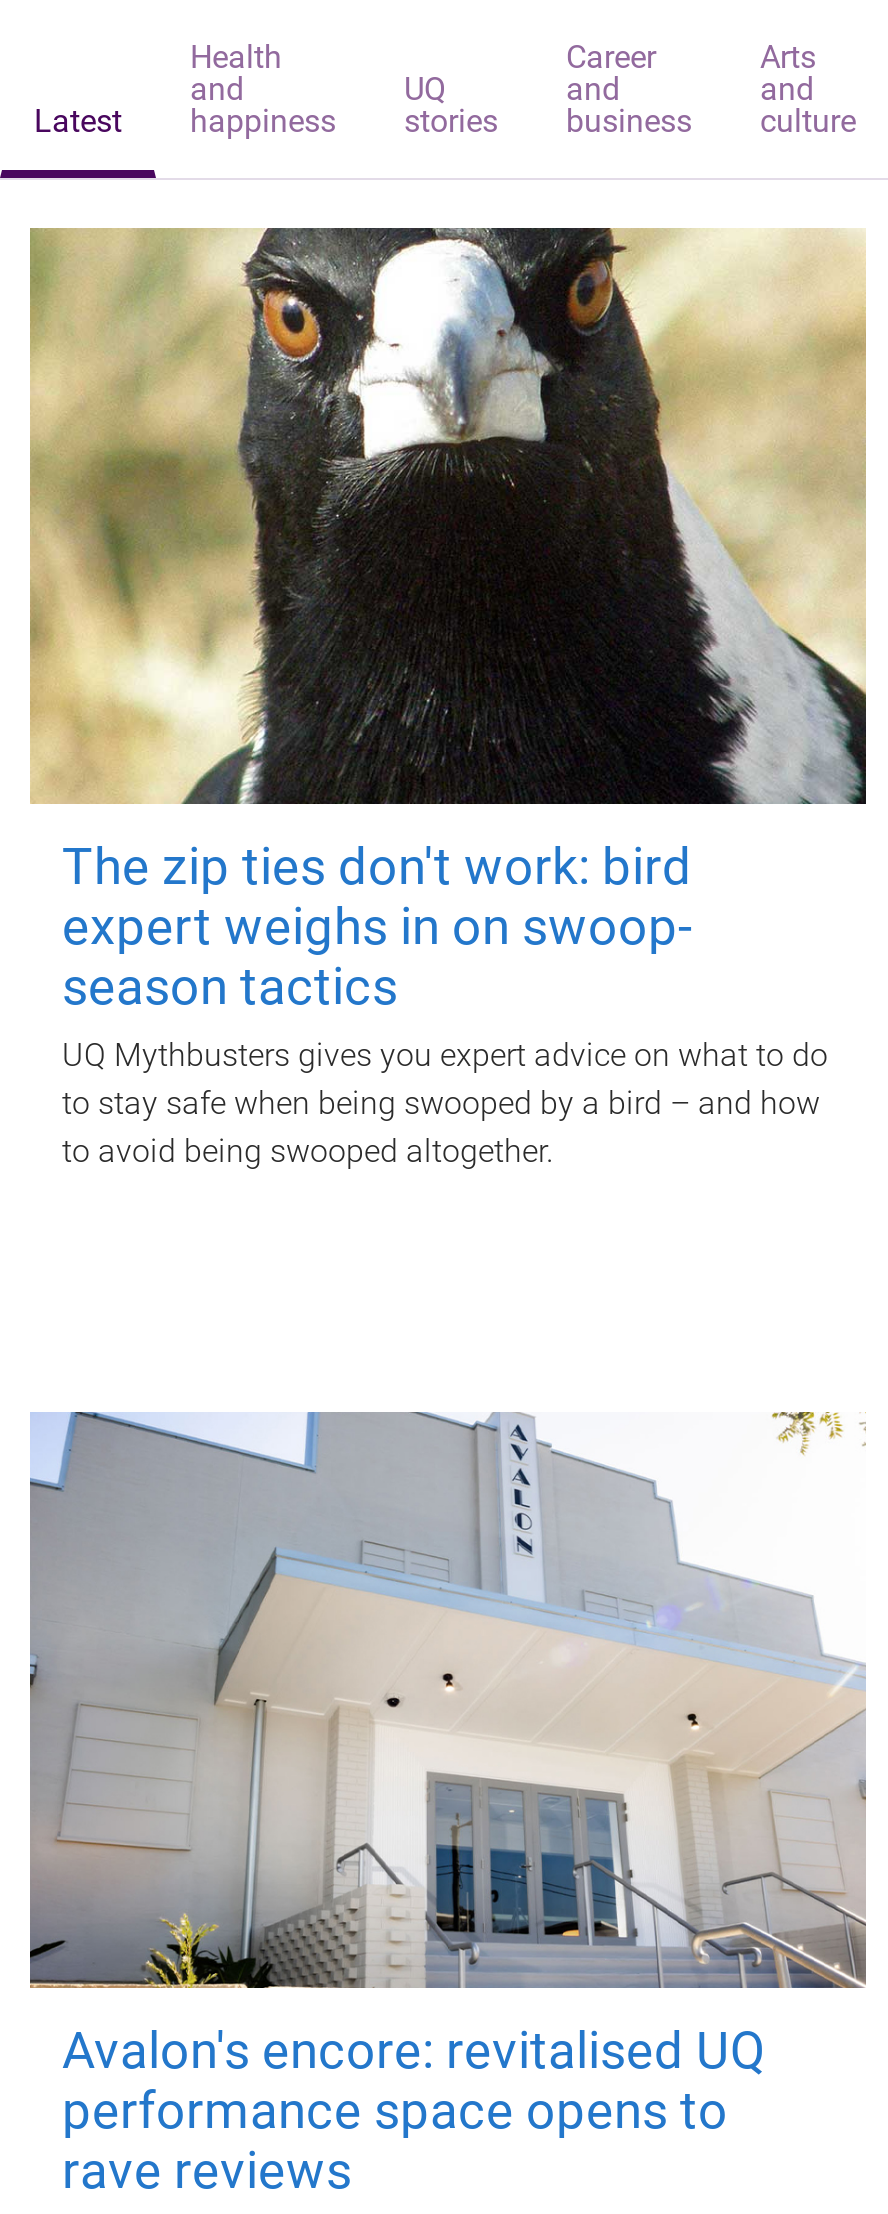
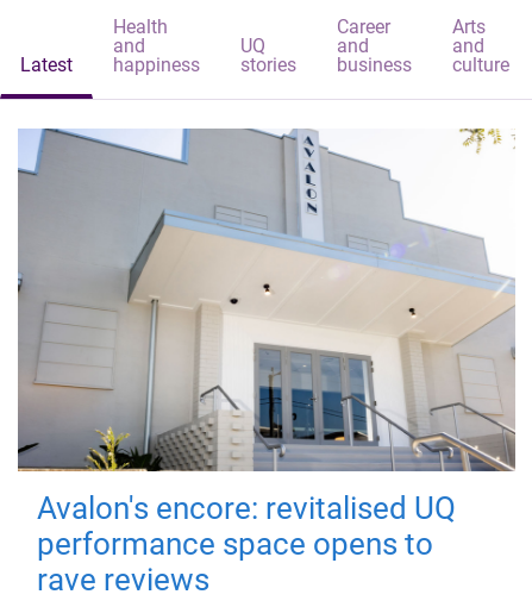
[28,226,868,1170] [image] | The zip ties don't work: bird | expert weighs in on swoop- | season tactics | UQ Mythbusters gives you expert advice on what to do | to stay safe when being swooped by a bird – and how | to avoid being swooped altogether. -> none

